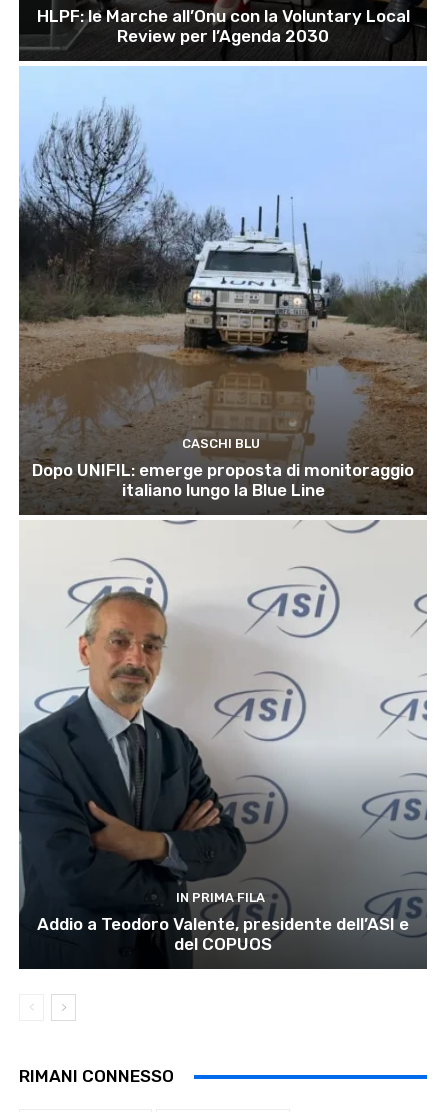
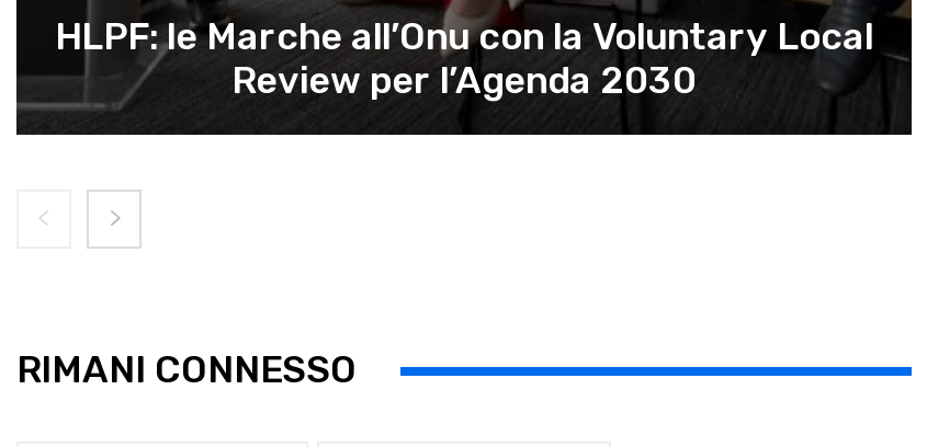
[18,61,428,500] [image] | CASCHI BLU | Dopo UNIFIL: emerge proposta di monitoraggio | italiano lungo la Blue Line -> none
[18,488,428,970] [image] | IN PRIMA FILA | Addio a Teodoro Valente, presidente dell’ASI e | del COPUOS -> none

